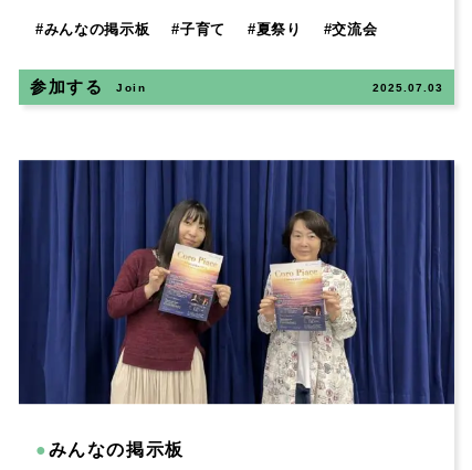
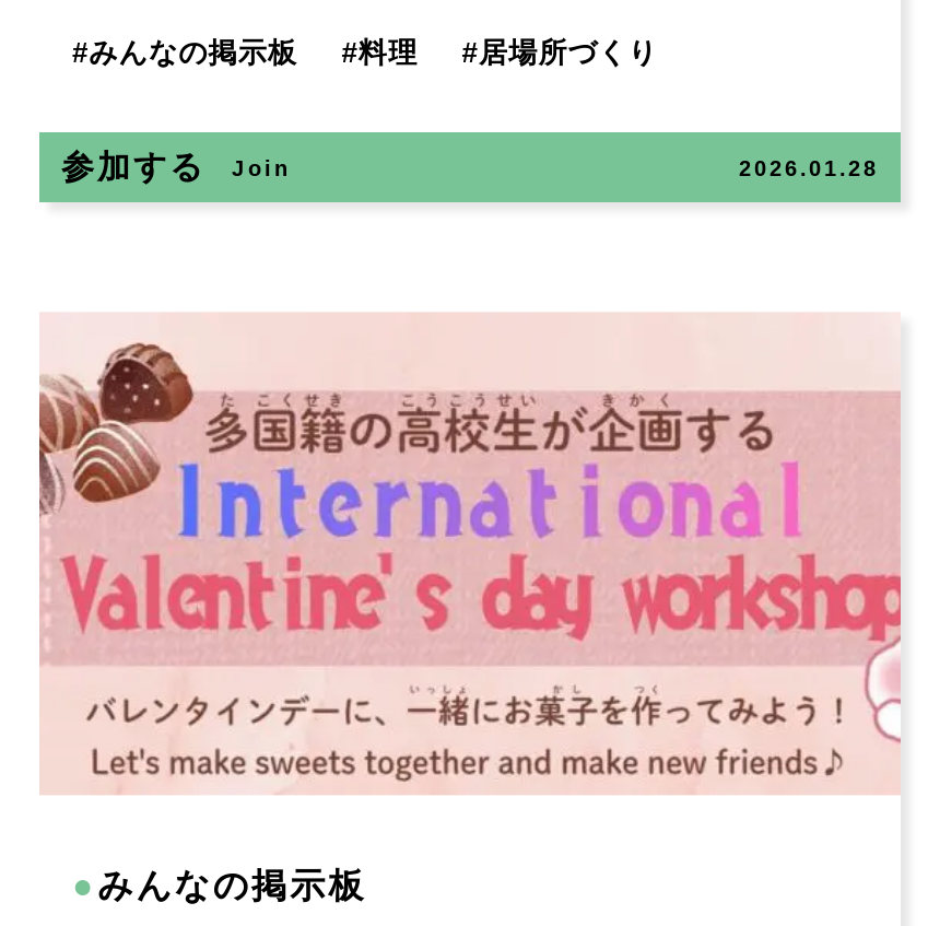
[172,18,377,39] #子育て | #夏祭り | #交流会 -> [342,29,658,71] #料理 | #居場所づくり
[373,78,443,95] 2025.07.03 -> [739,150,879,182] 2026.01.28
[18,159,455,405] [image] -> [37,312,903,797] [image]

